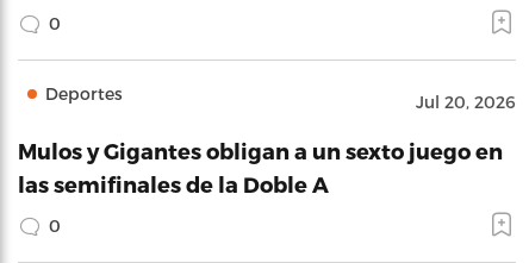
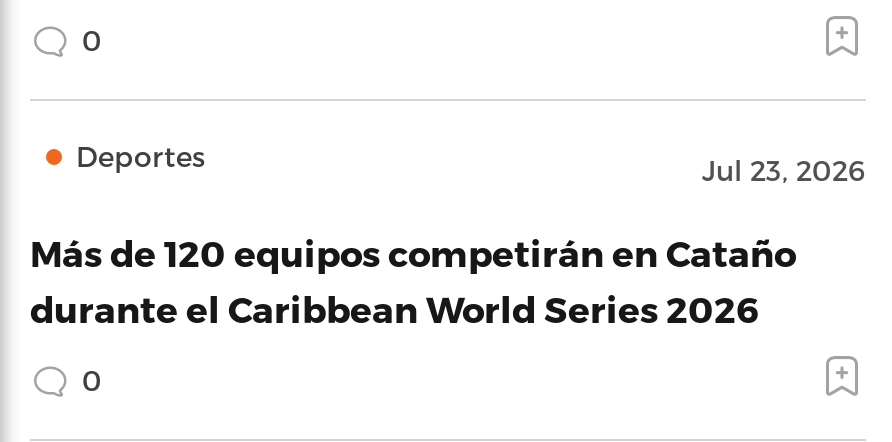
[416,91,516,112] Jul 20, 2026 -> [702,153,866,187] Jul 23, 2026
[18,138,503,196] Mulos y Gigantes obligan a un sexto juego en | las semifinales de la Doble A -> [30,231,796,329] Más de 120 equipos competirán en Cataño | durante el Caribbean World Series 2026

